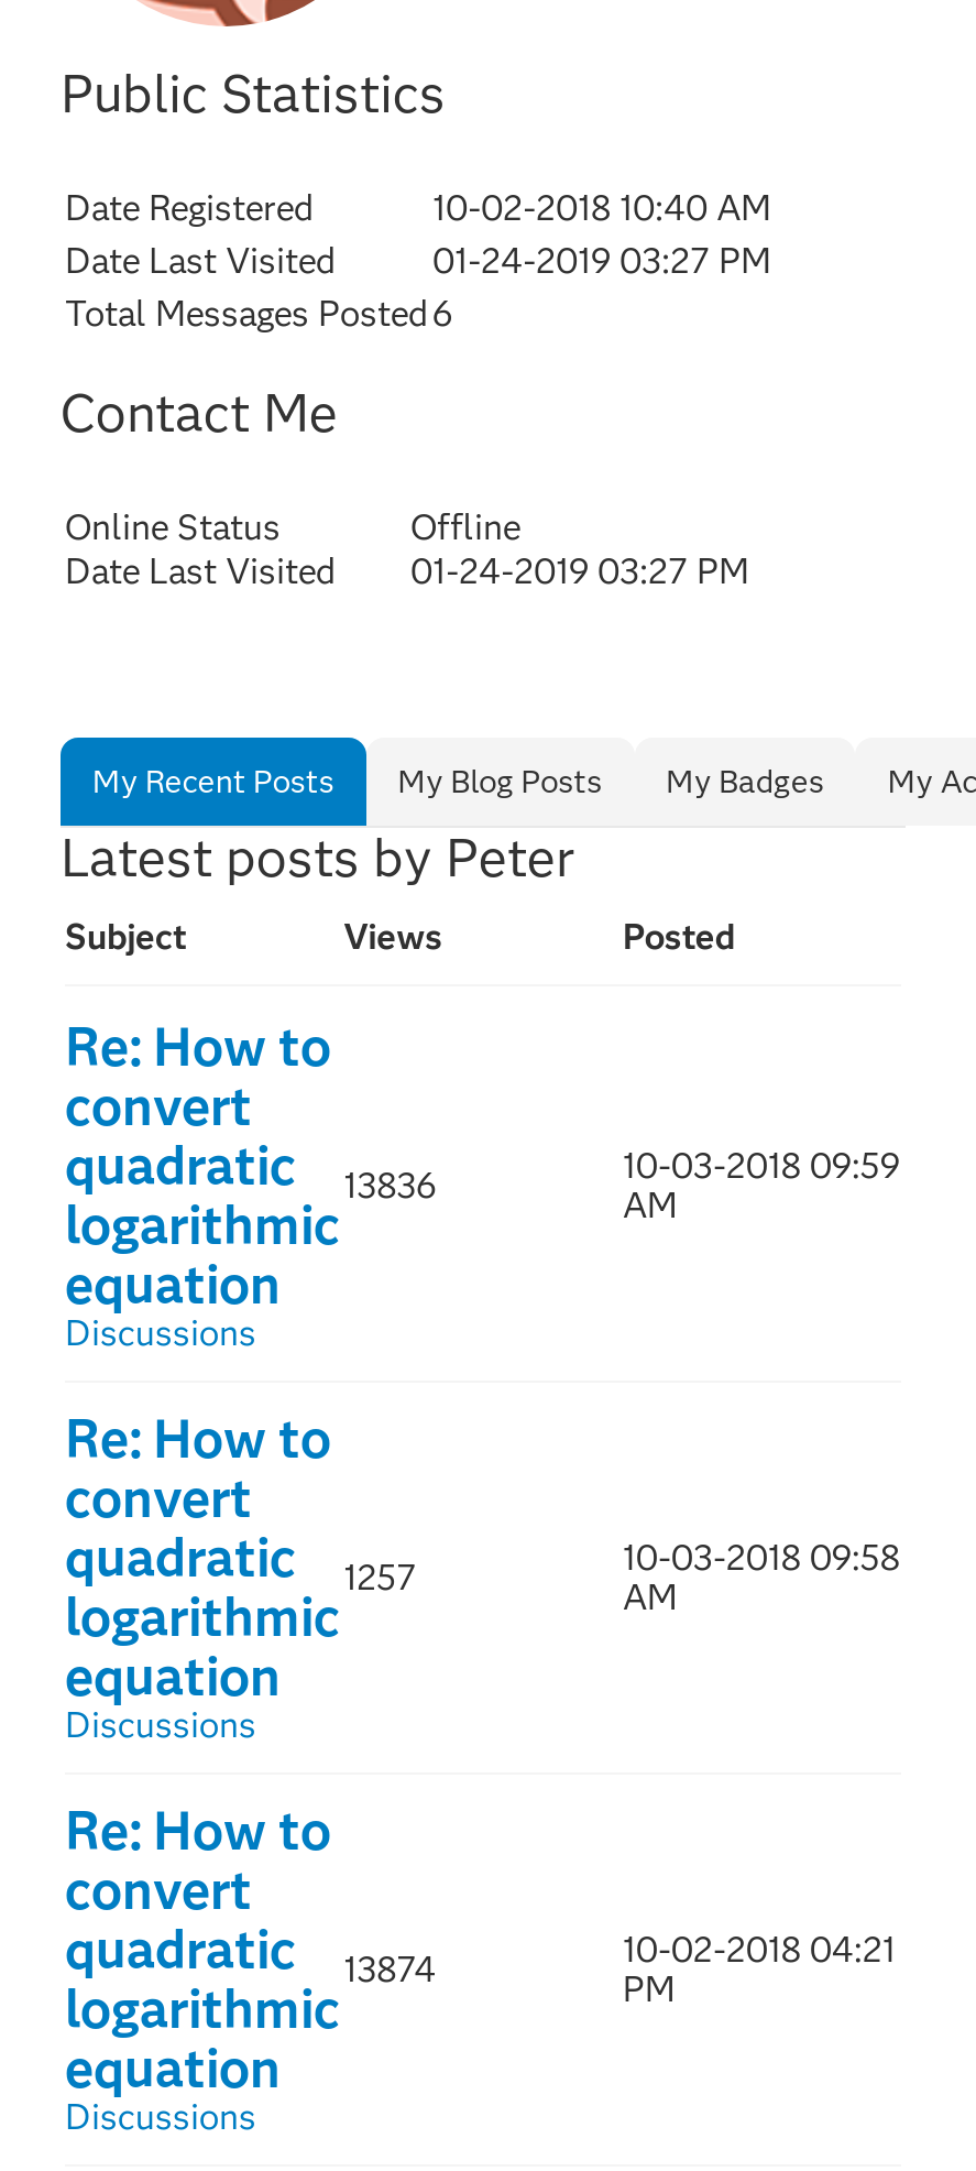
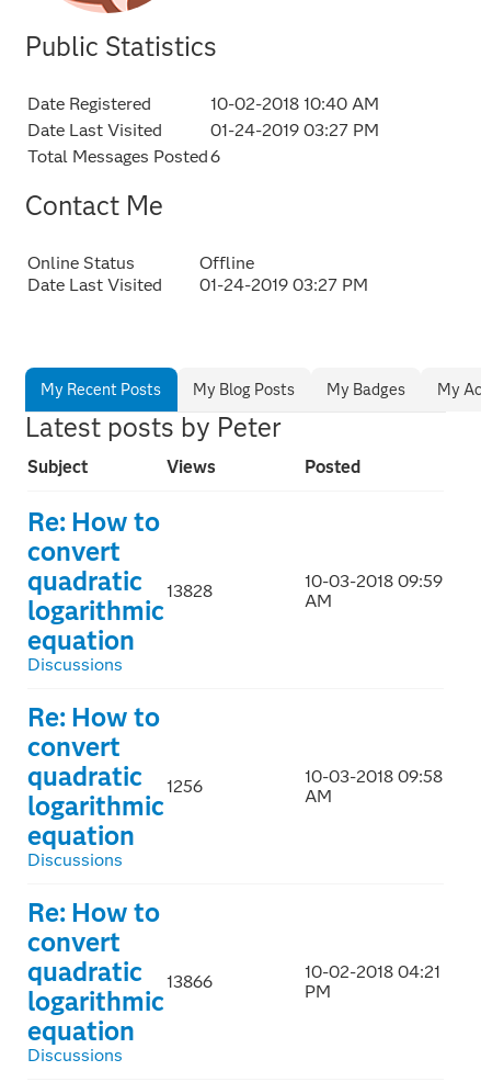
[65,1134,436,1205] quadratic 13836 -> [27,565,212,601] quadratic 13828
[65,1526,416,1597] quadratic 1257 -> [27,760,202,796] quadratic 1256
[65,1918,436,1989] quadratic 13874 -> [27,956,212,991] quadratic 13866

